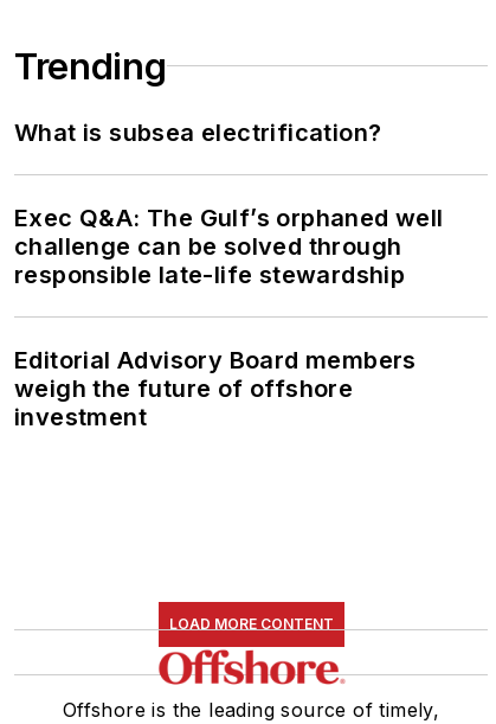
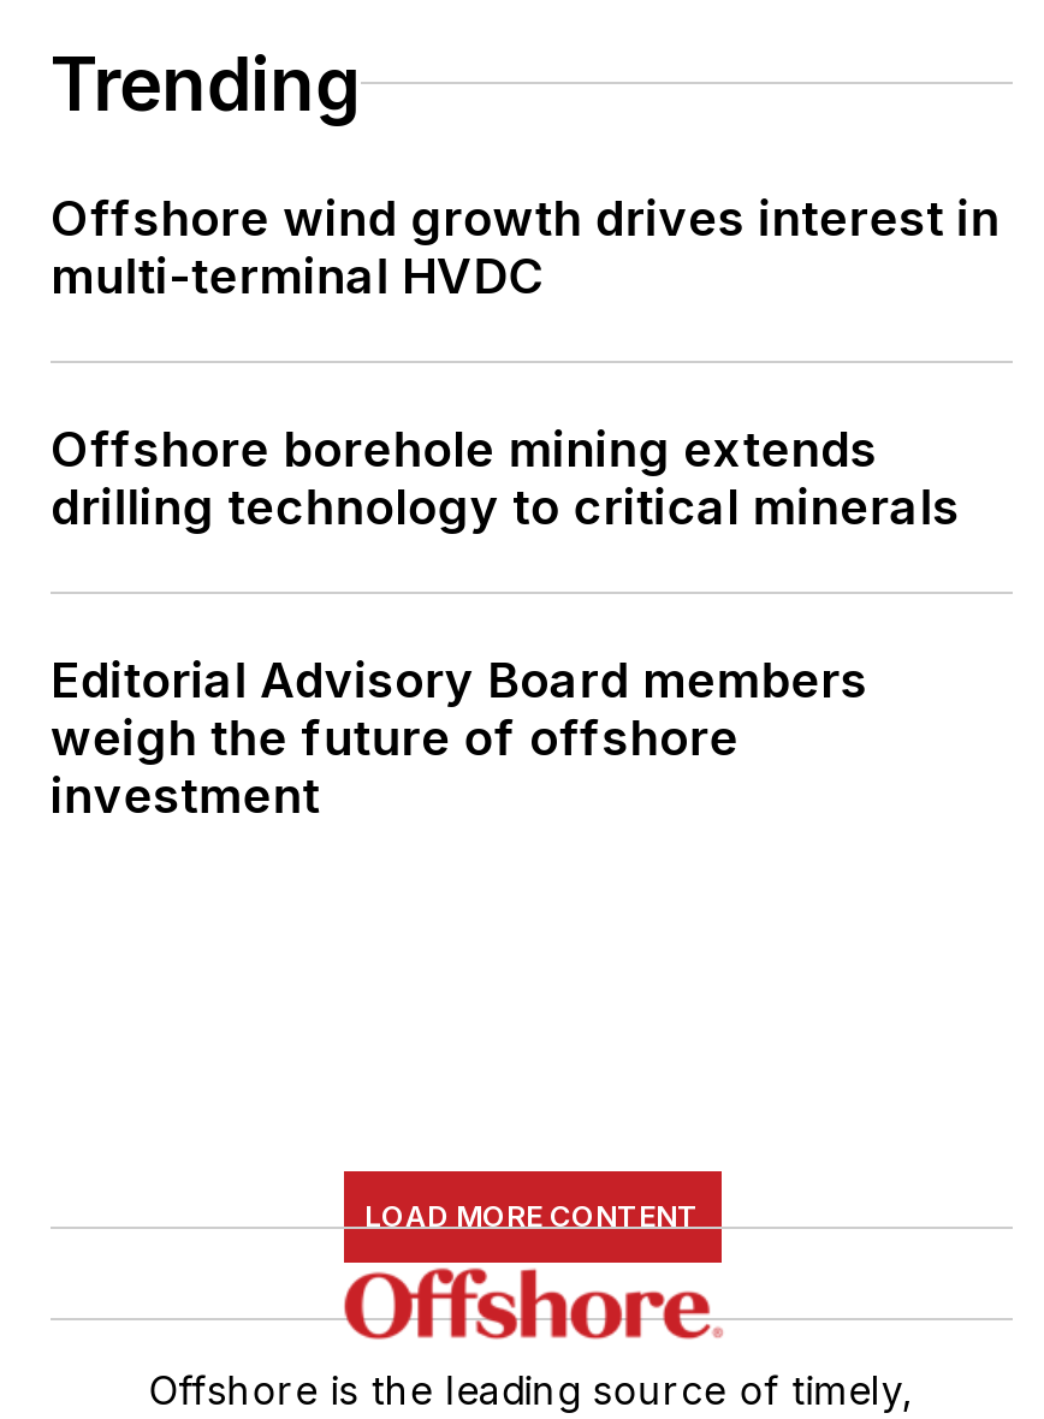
[14,118,382,147] What is subsea electrification? -> [51,189,1000,305] Offshore wind growth drives interest in | multi-terminal HVDC
[14,203,443,289] Exec Q&A: The Gulf’s orphaned well | challenge can be solved through | responsible late-life stewardship -> [51,420,960,536] Offshore borehole mining extends | drilling technology to critical minerals

